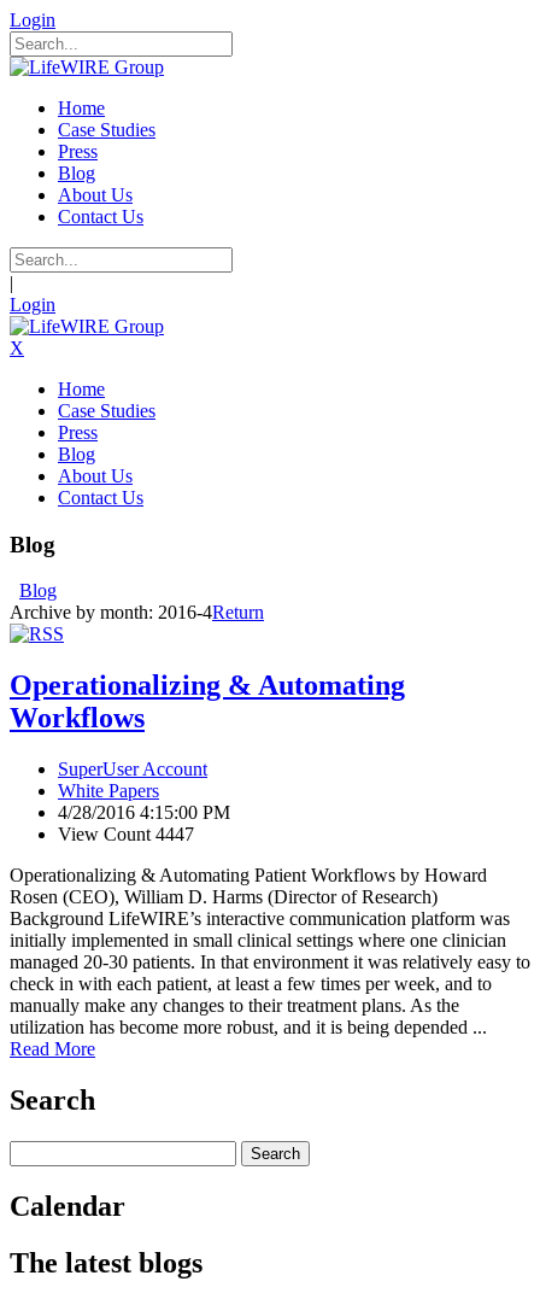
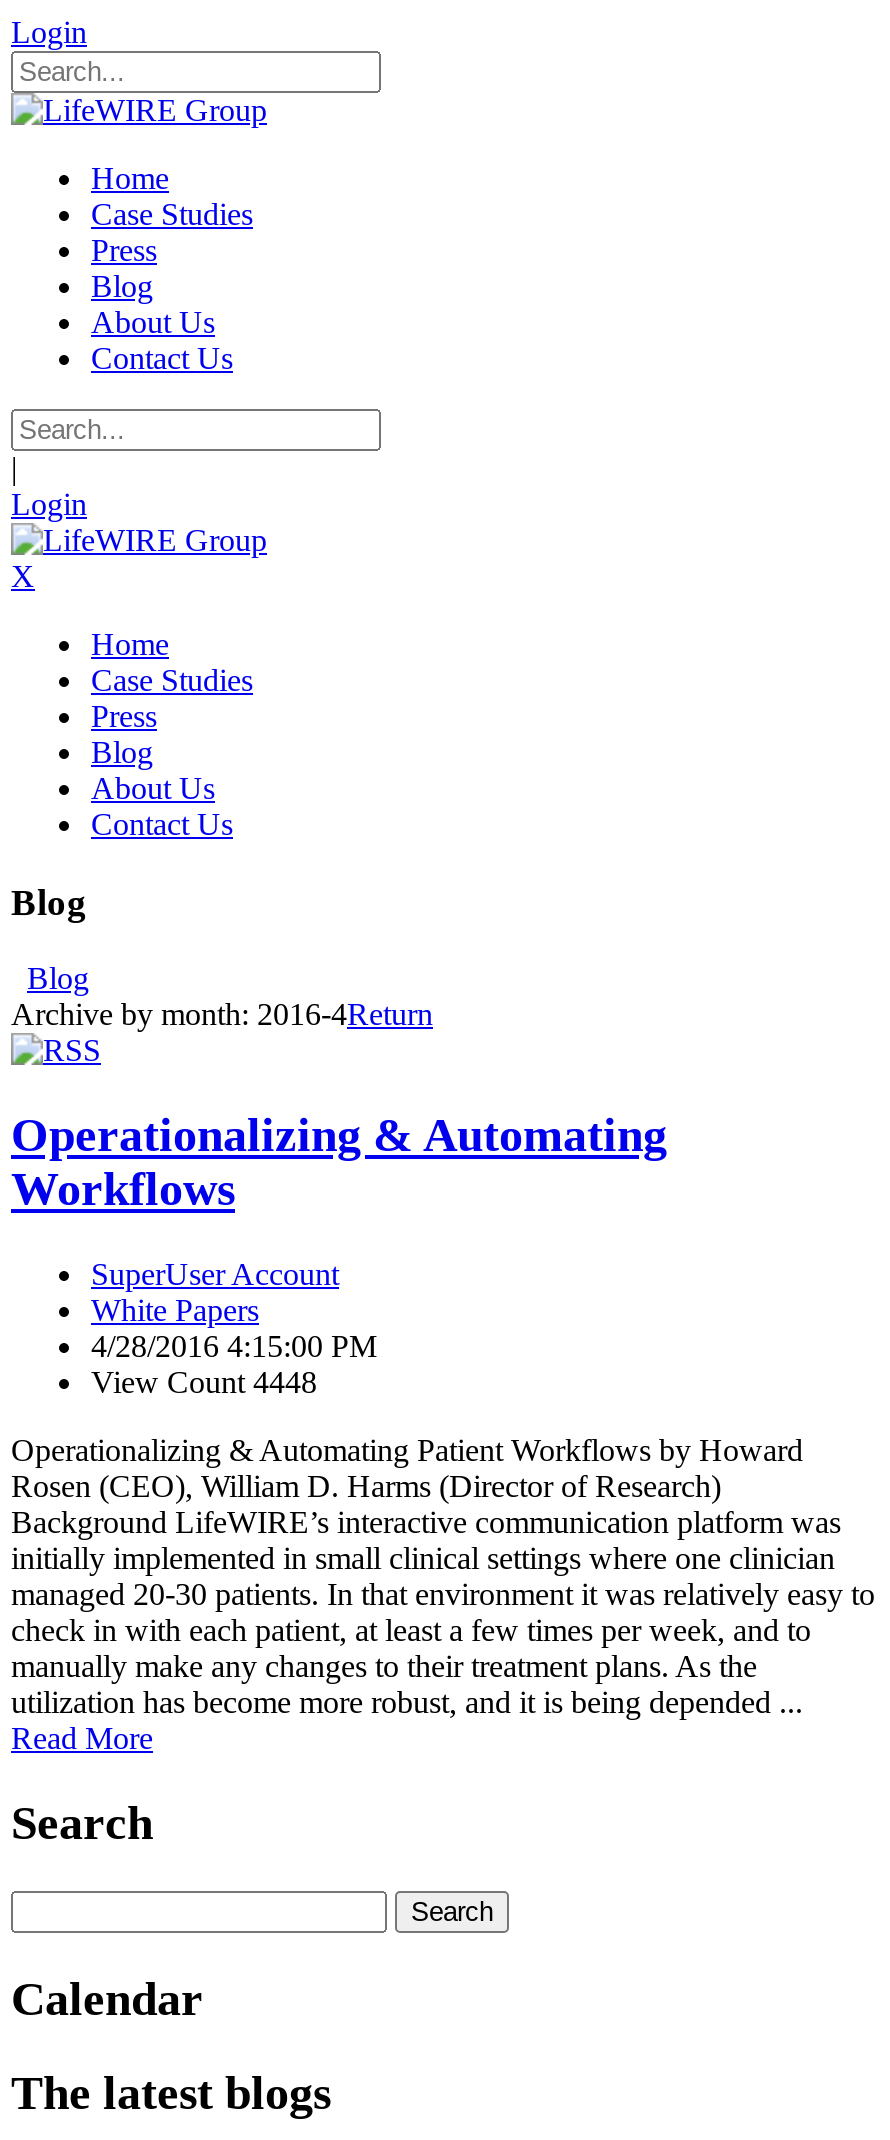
[58,824,194,845] View Count 4447 -> [91,1365,317,1399] View Count 4448

